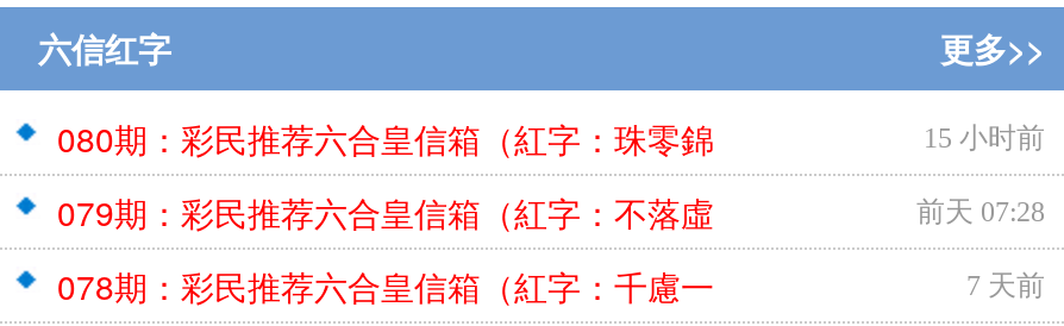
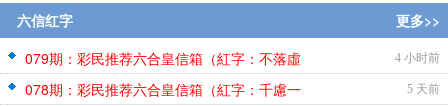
[57,114,1045,228] 15 小时前 | 080期：彩民推荐六合皇信箱（紅字：珠零錦 | 前天 07:28 -> [395,51,440,65] 4 小时前
[966,269,1045,302] 7 天前 -> [407,82,440,96] 5 天前

